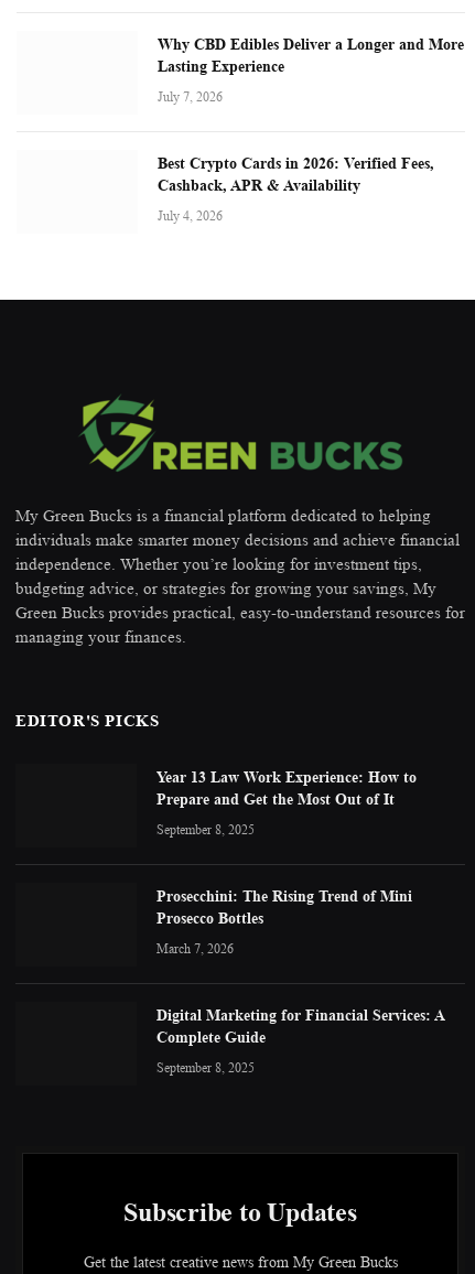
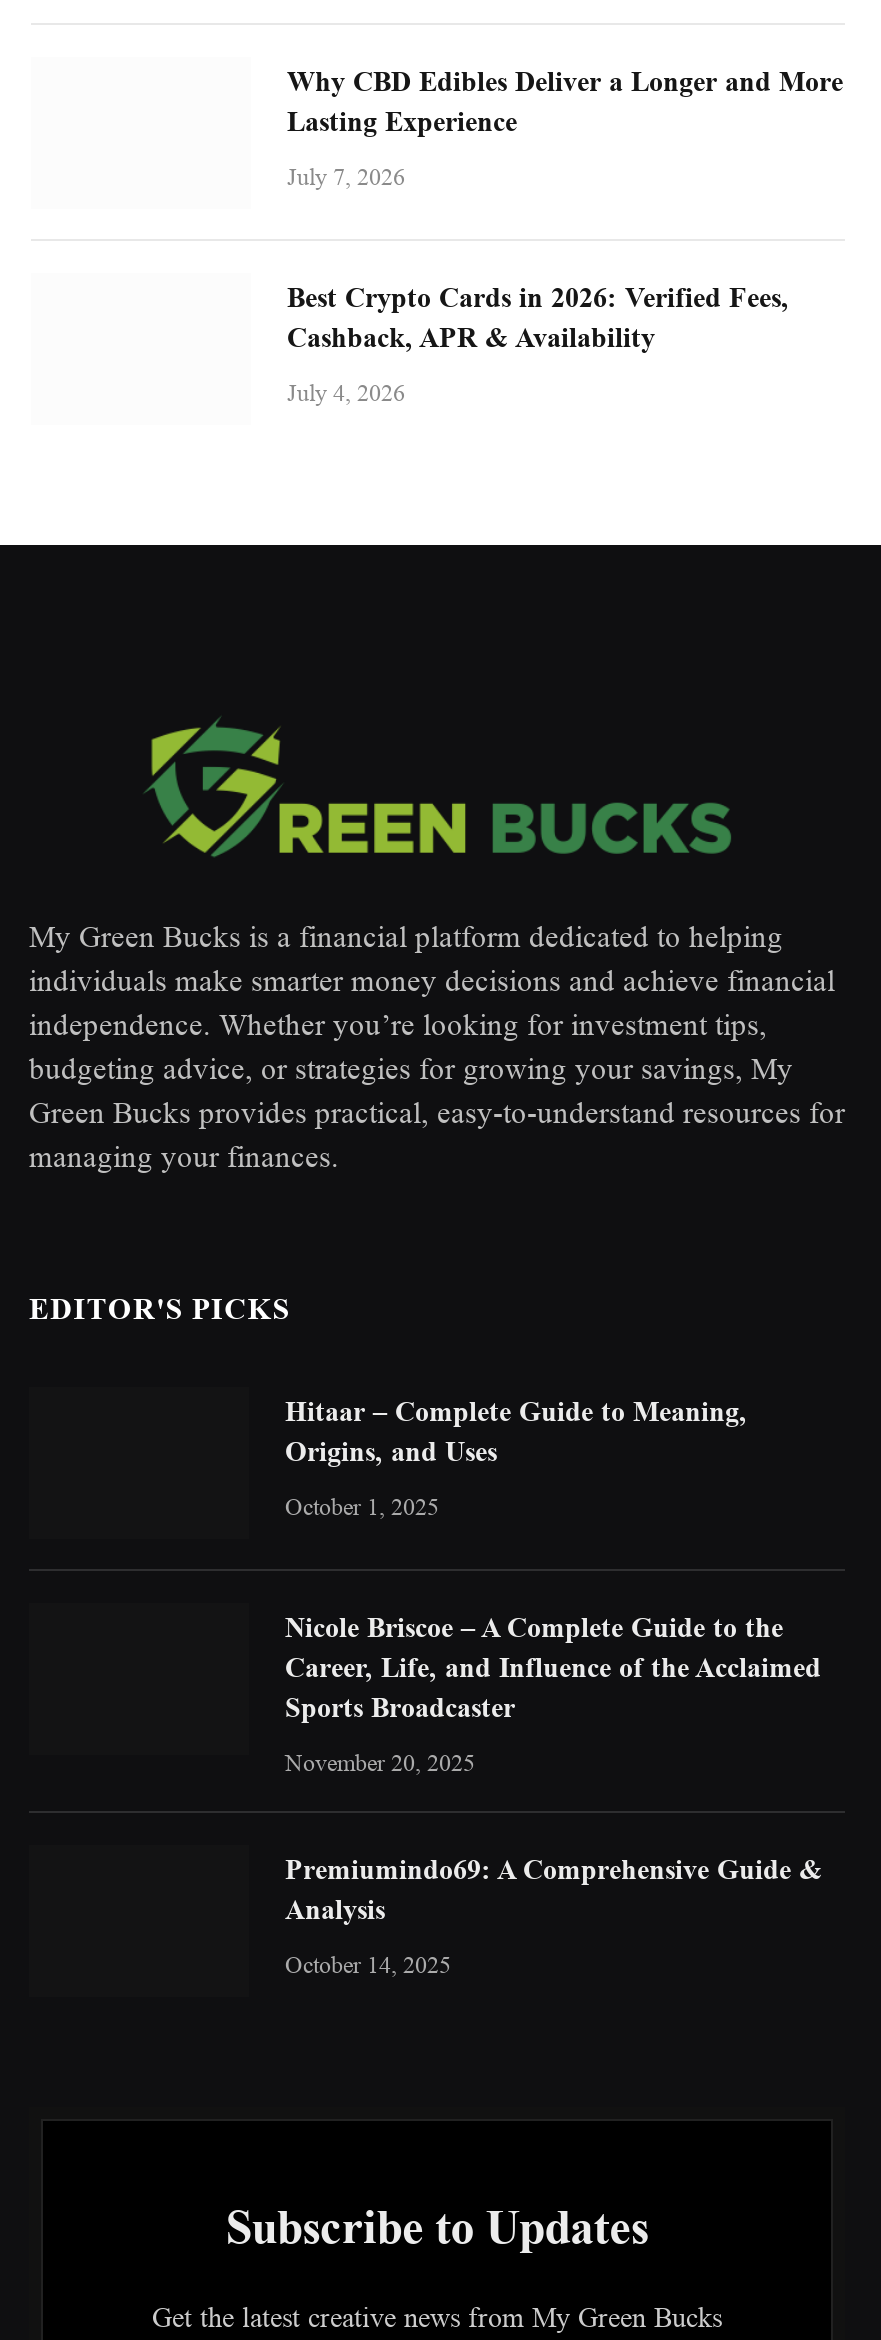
[156,766,417,807] Year 13 Law Work Experience: How to | Prepare and Get the Most Out of It -> [285,1393,747,1467] Hitaar – Complete Guide to Meaning, | Origins, and Uses
[156,820,255,837] September 8, 2025 -> [285,1491,439,1521] October 1, 2025
[156,886,412,926] Prosecchini: The Rising Trend of Mini | Prosecco Bottles -> [285,1609,821,1723] Nicole Briscoe – A Complete Guide to the | Career, Life, and Influence of the Acclaimed | Sports Broadcaster
[156,940,234,956] March 7, 2026 -> [285,1747,475,1777] November 20, 2025
[156,1005,444,1045] Digital Marketing for Financial Services: A | Complete Guide -> [285,1851,823,1925] Premiumindo69: A Comprehensive Guide & | Analysis
[156,1059,255,1075] September 8, 2025 -> [285,1949,451,1979] October 14, 2025

